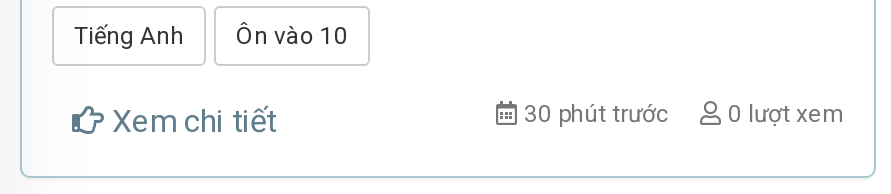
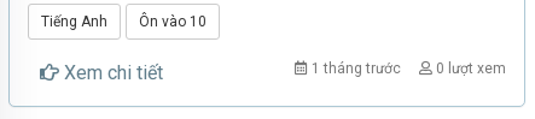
[518,100,844,128] 30 phút trước 0 lượt xem -> [308,60,506,77] 1 tháng trước 0 lượt xem

